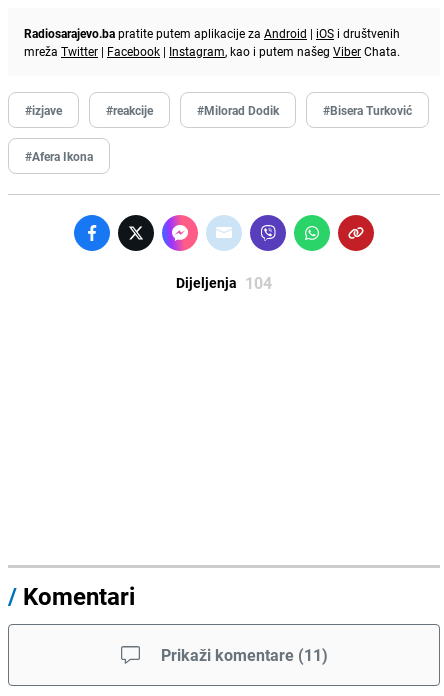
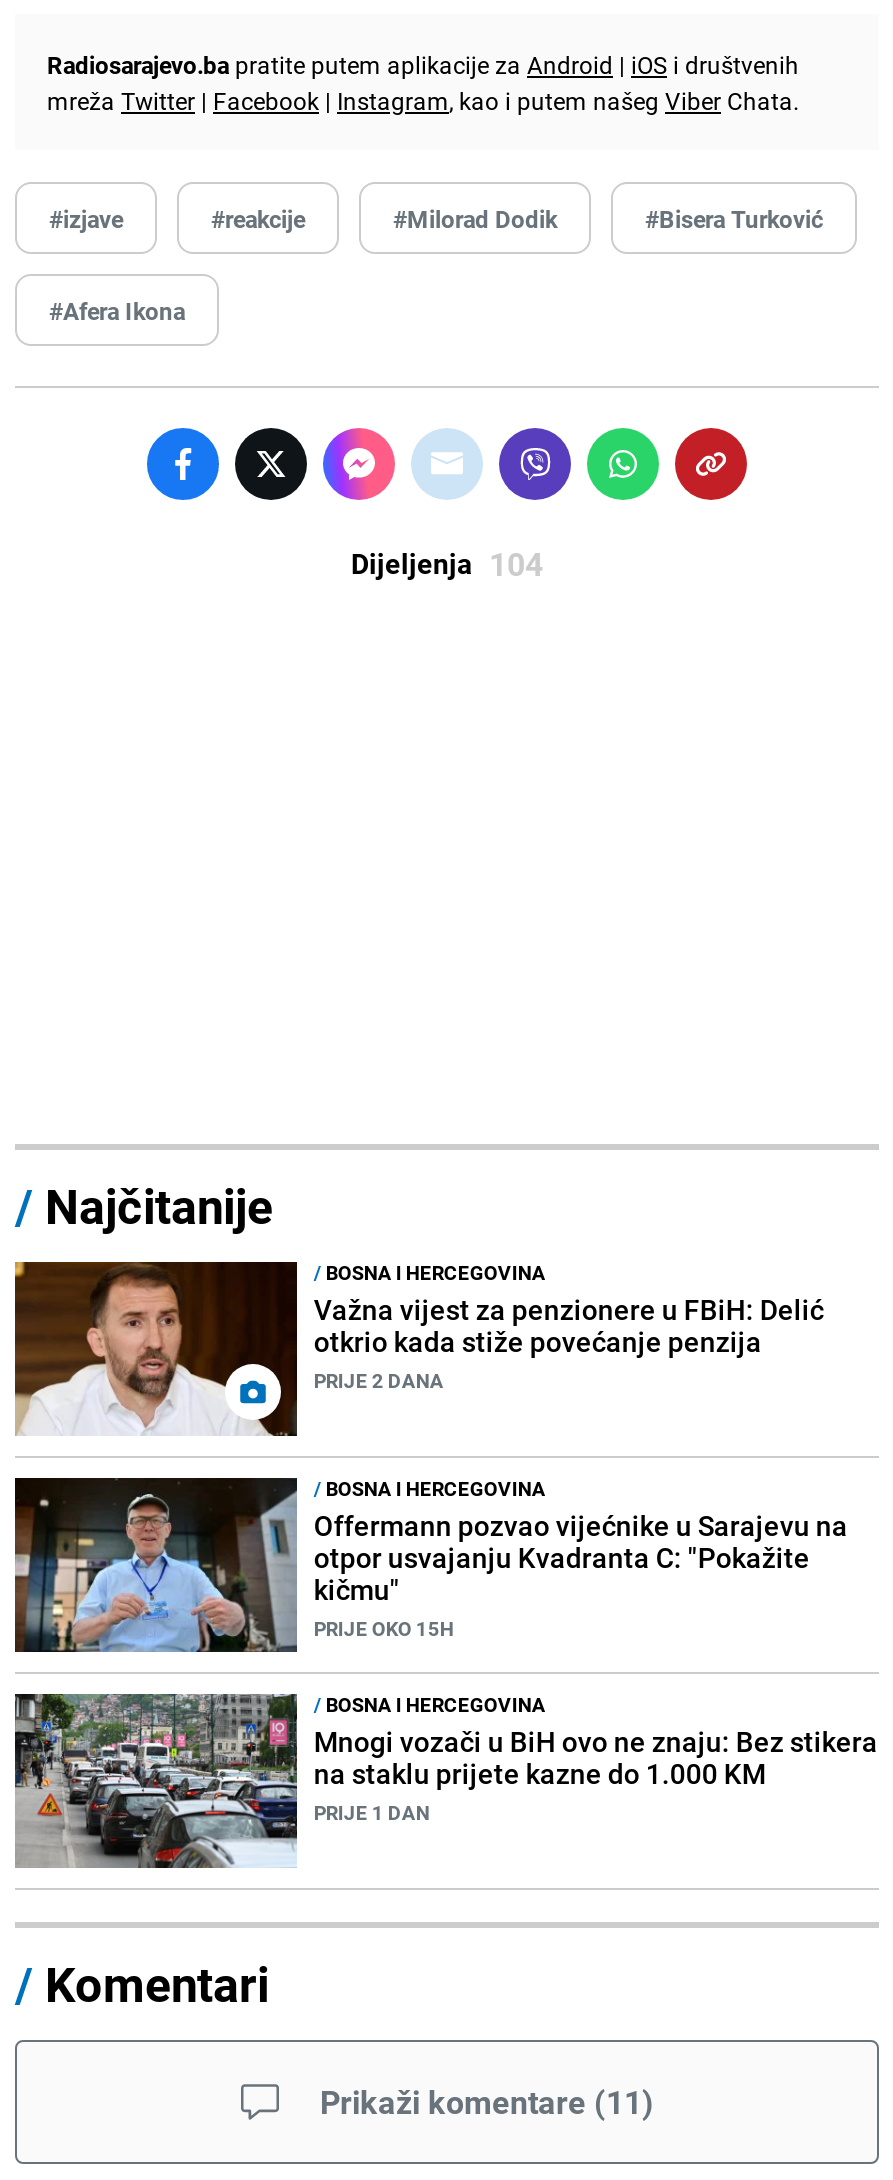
none -> [13,1173,824,1440] [image] | / Najčitanije | / BOSNA I HERCEGOVINA | Važna vijest za penzionere u FBiH: Delić | otkrio kada stiže povećanje penzija | PRIJE 2 DANA
none -> [13,1474,878,1826] [image] | / BOSNA I HERCEGOVINA | Offermann pozvao vijećnike u Sarajevu na | otpor usvajanju Kvadranta C: "Pokažite | kičmu" | PRIJE OKO 15H | / BOSNA I HERCEGOVINA | Mnogi vozači u BiH ovo ne znaju: Bez stikera | na staklu prijete kazne do 1.000 KM | PRIJE 1 DAN
none -> [13,1692,297,1872] [image]

